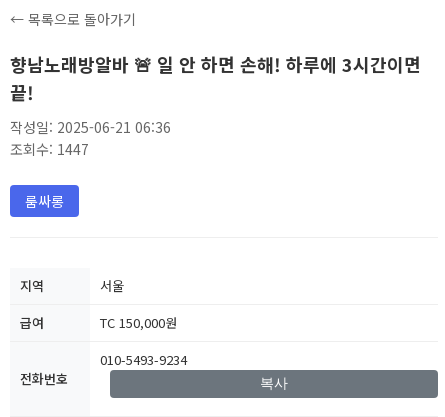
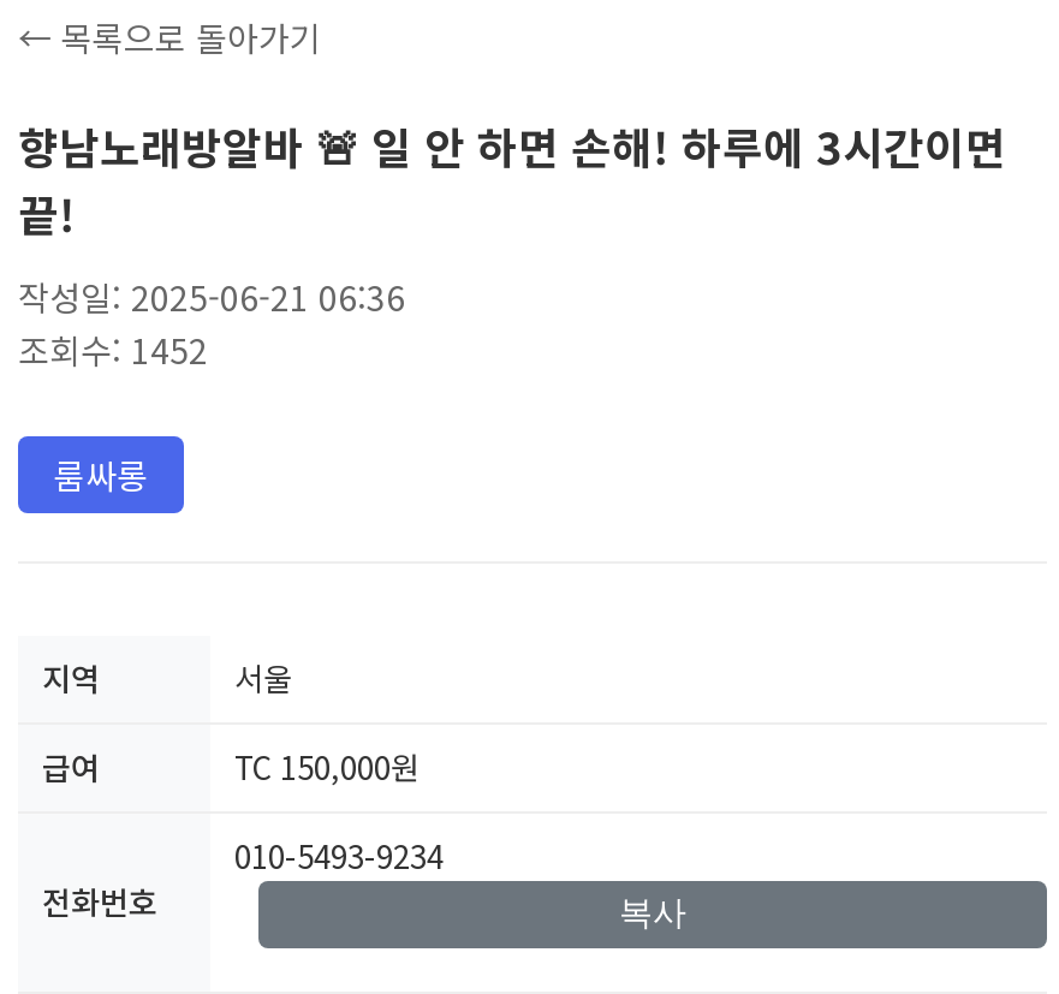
[10,139,89,159] 조회수: 1447 -> [18,326,208,374] 조회수: 1452

